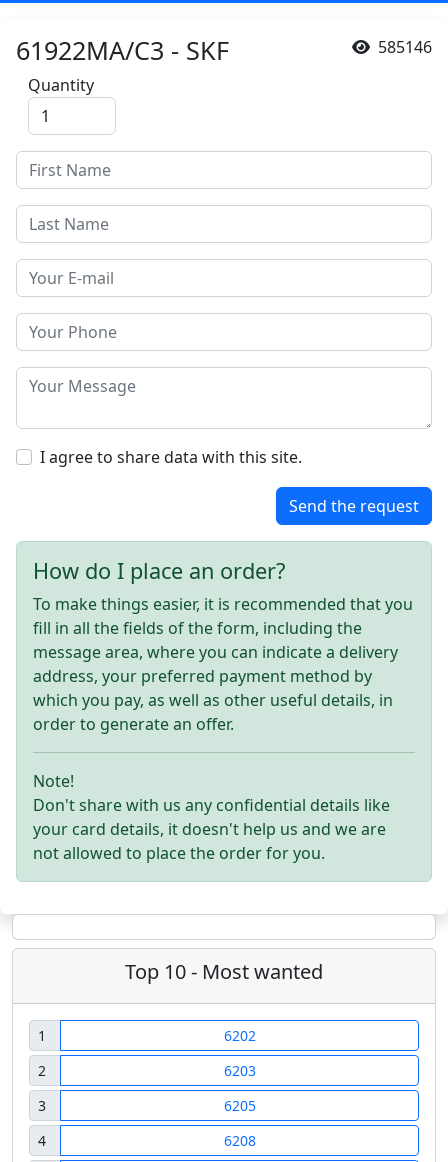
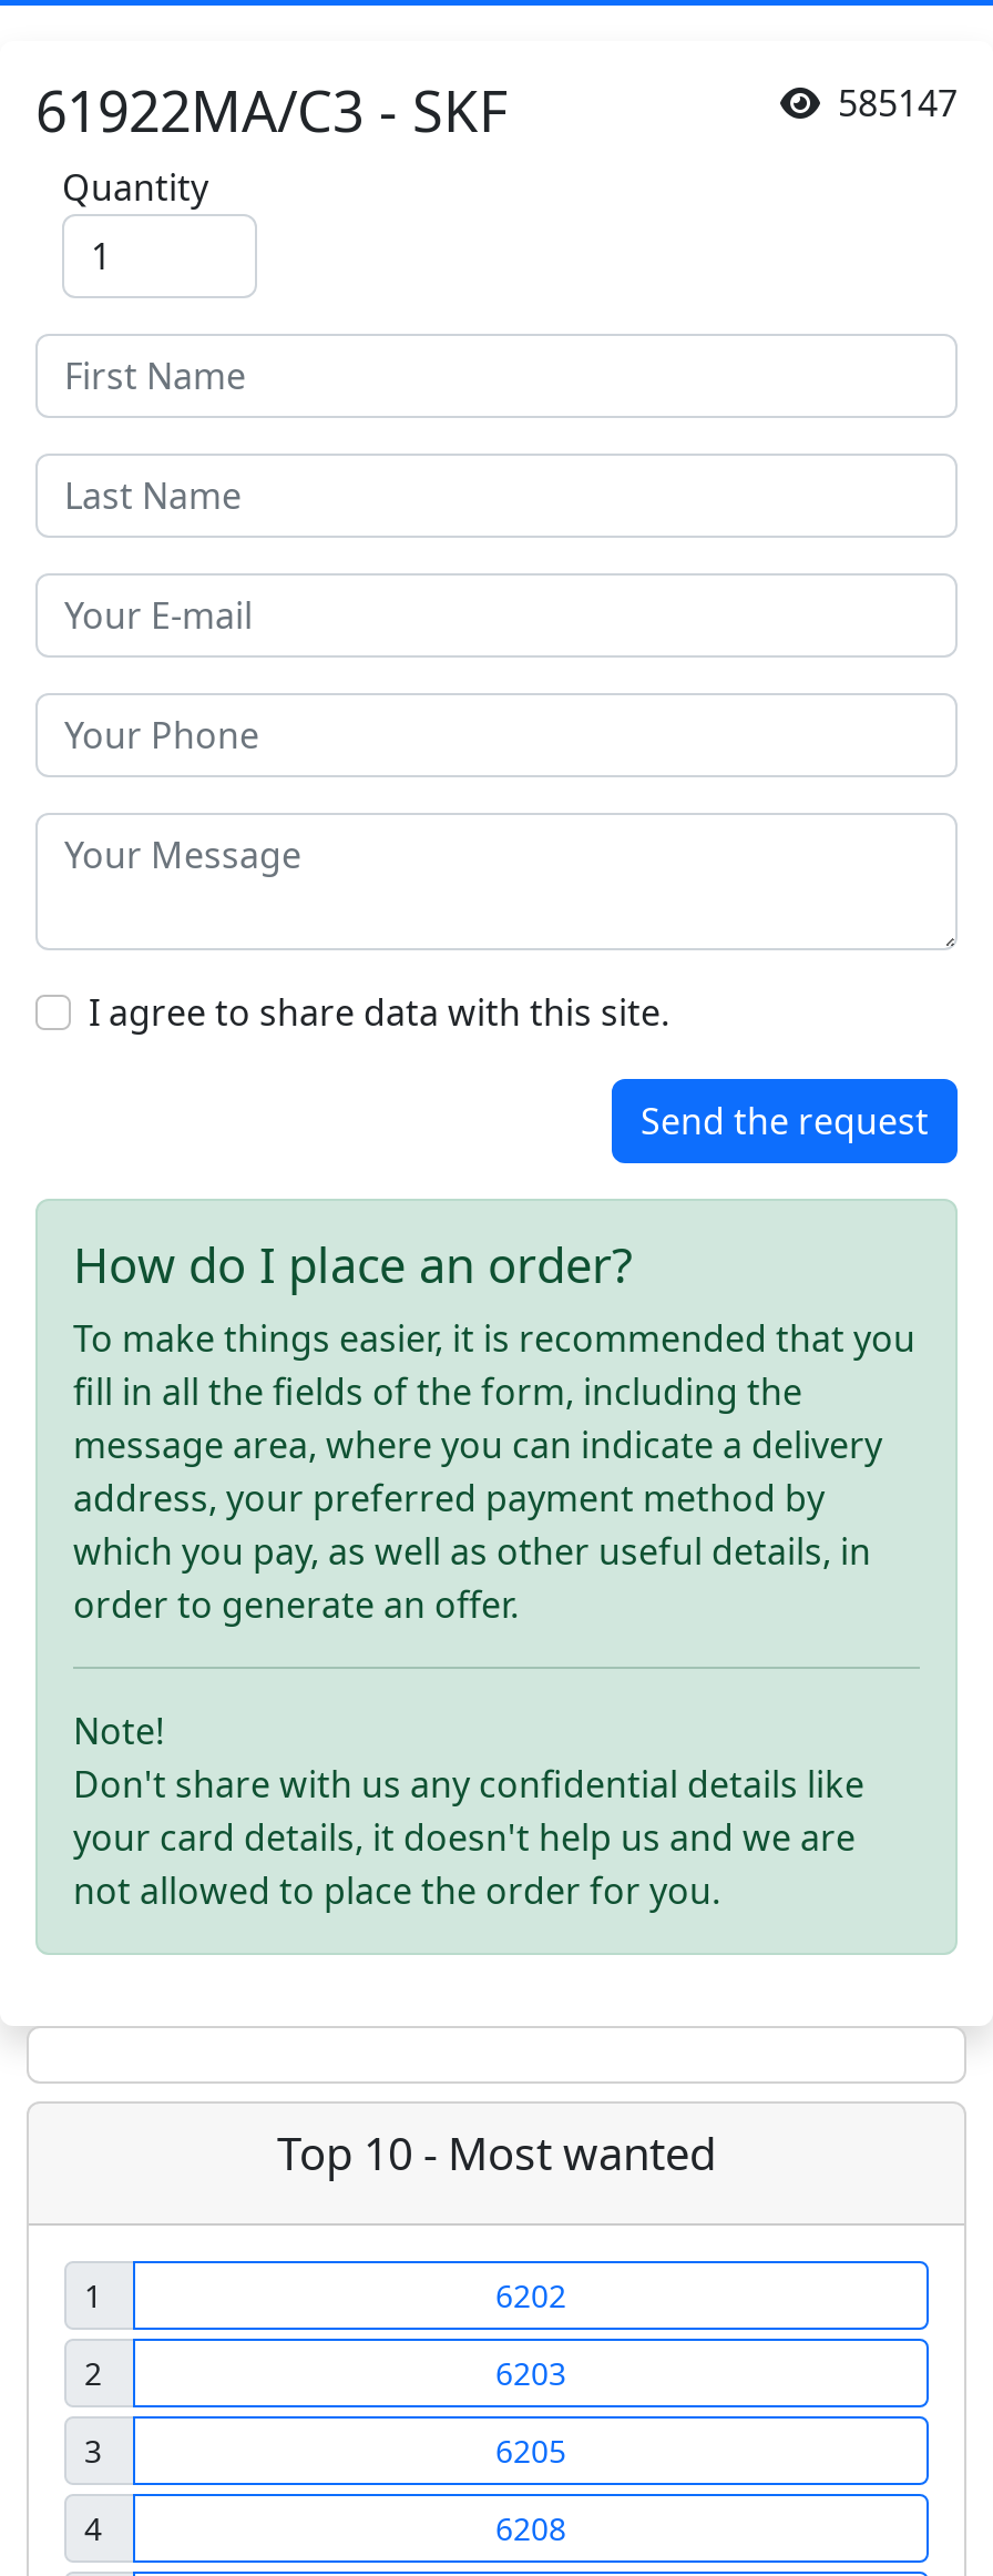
[378,36,432,58] 585146 -> [838,79,958,128] 585147

